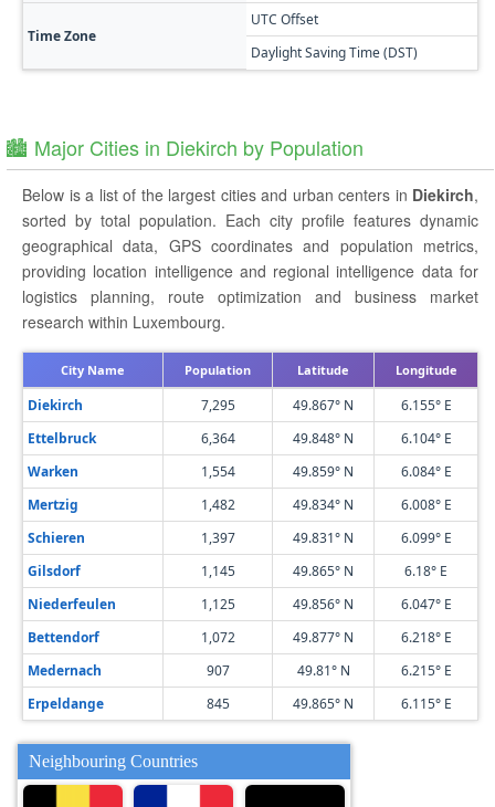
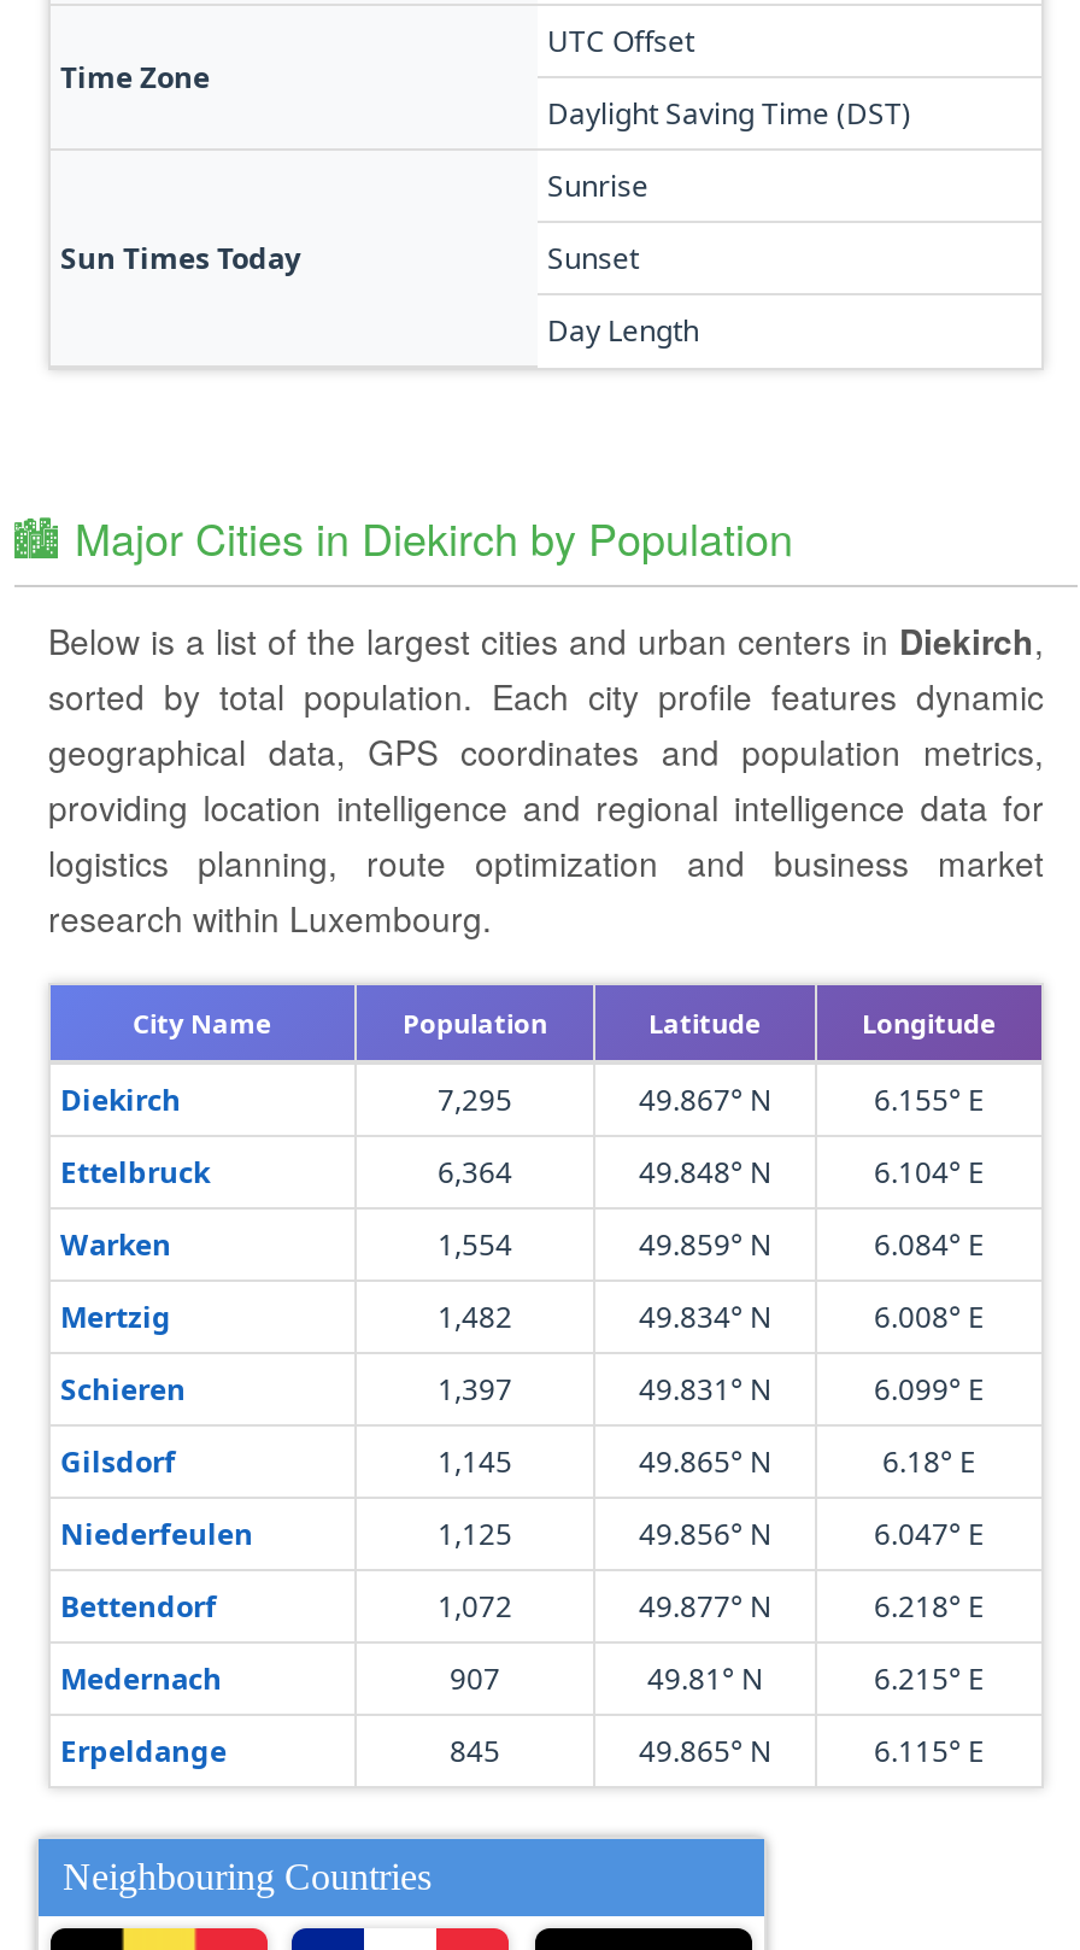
none -> [60,238,301,279] Sun Times Today
none -> [547,165,699,351] Sunrise | Sunset | Day Length

